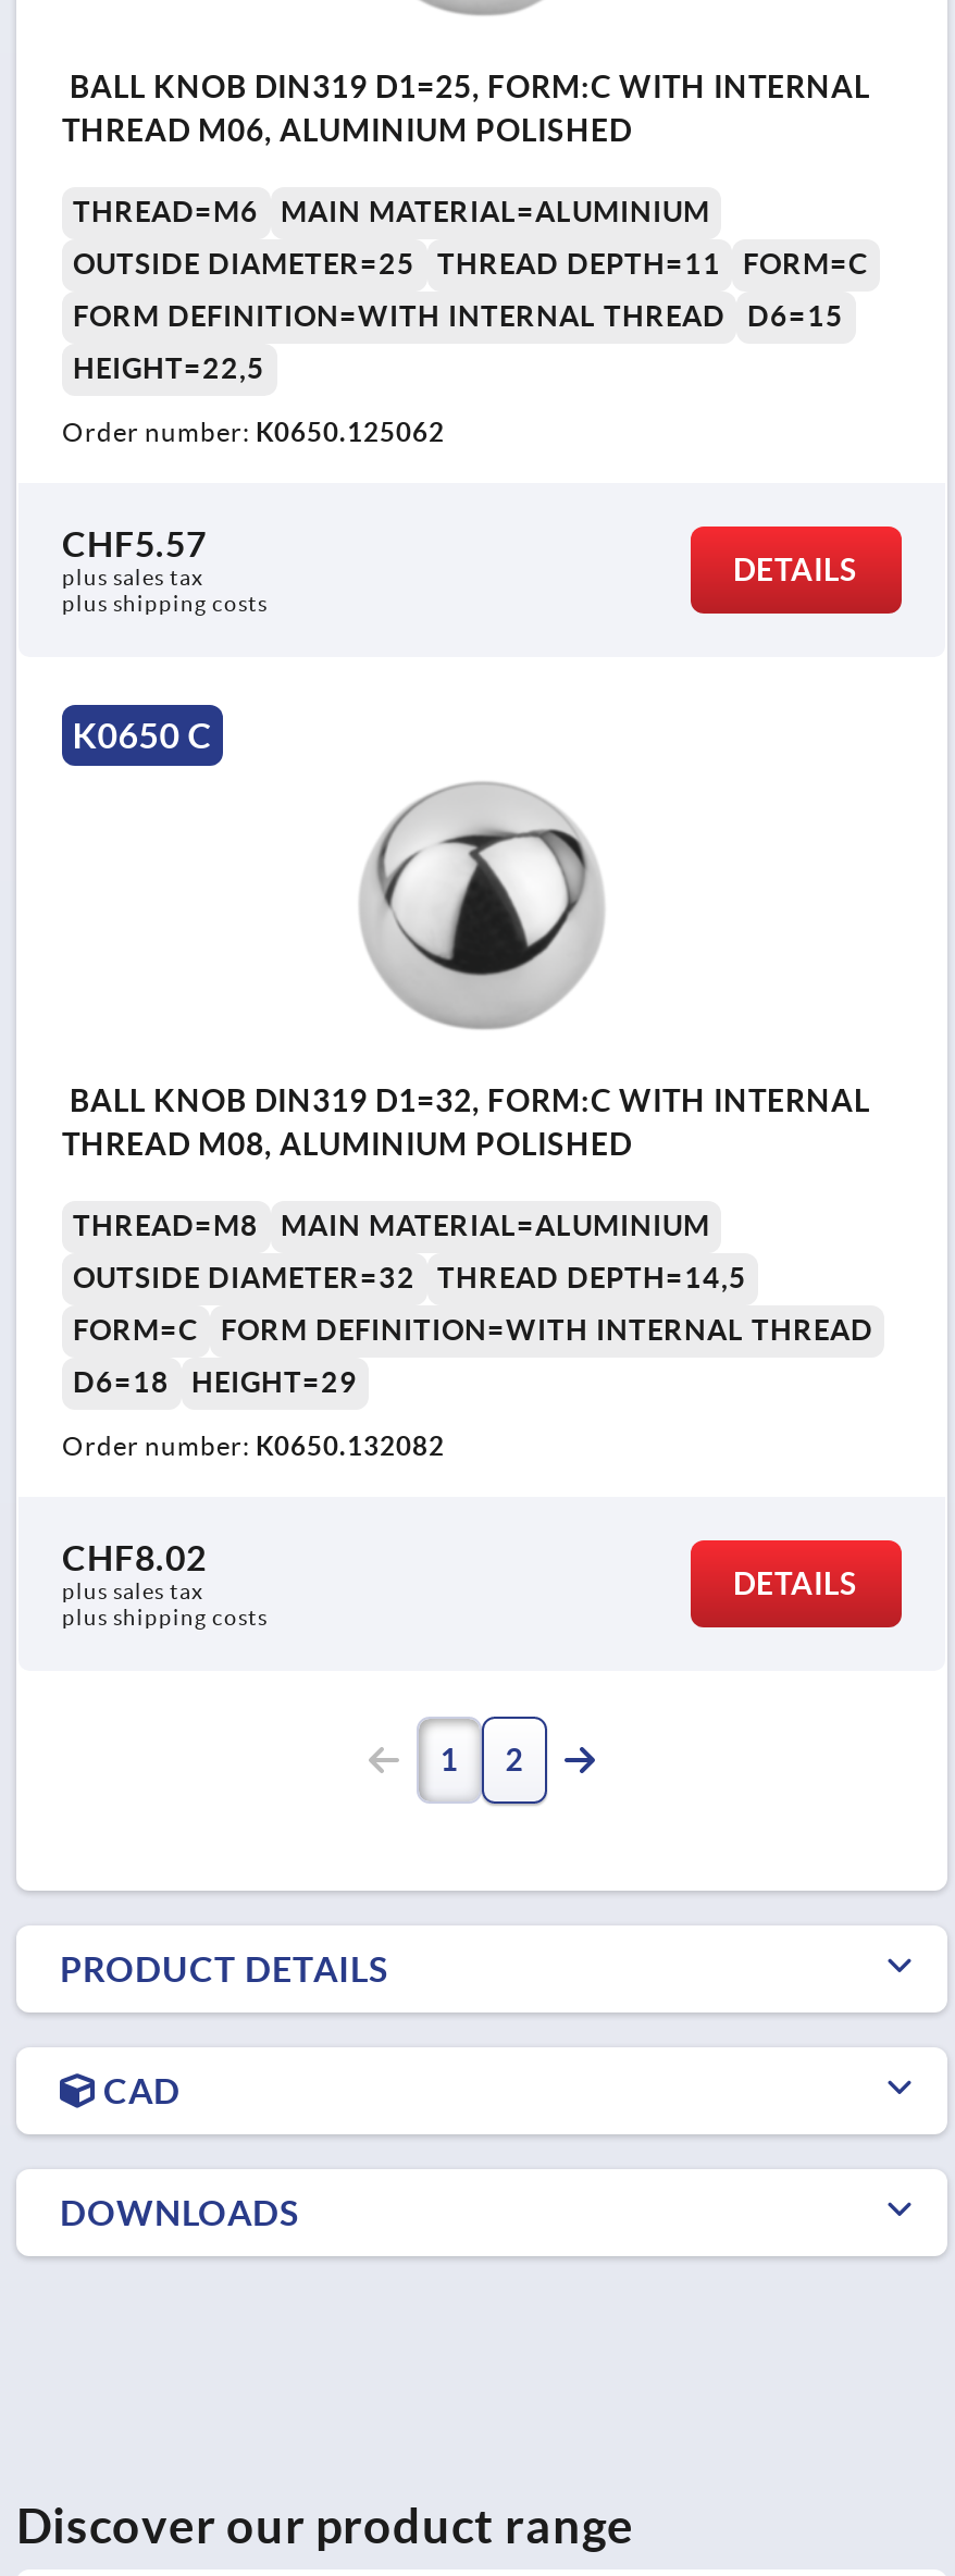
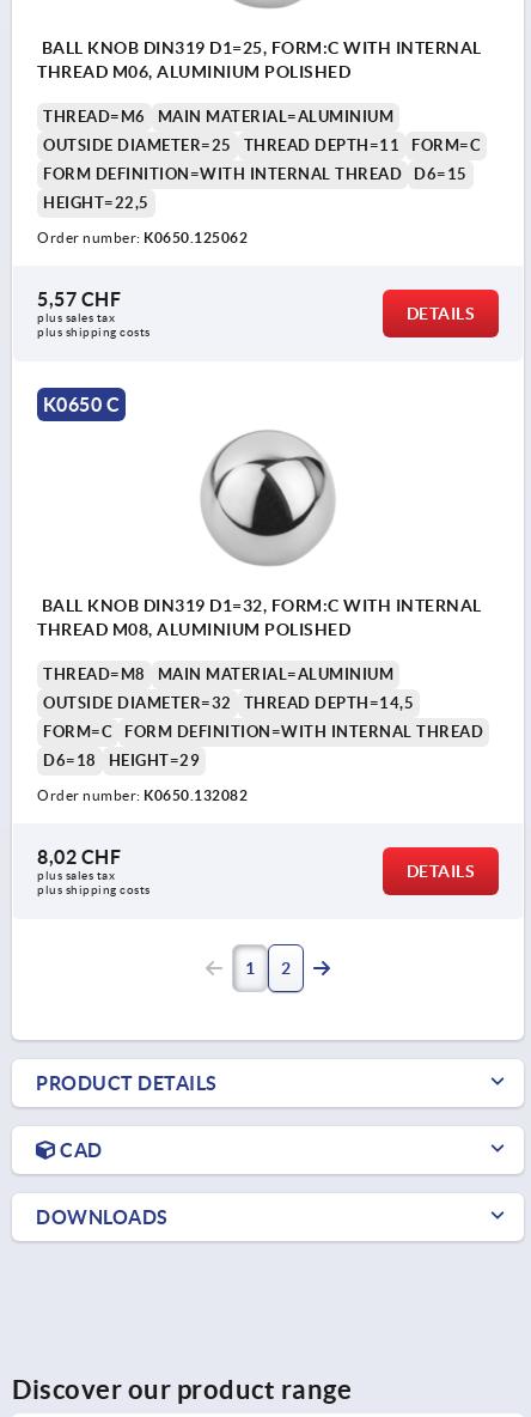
[62,525,207,565] CHF5.57 -> [37,289,121,311] 5,57 CHF
[62,1537,207,1576] CHF8.02 -> [37,846,121,867] 8,02 CHF

